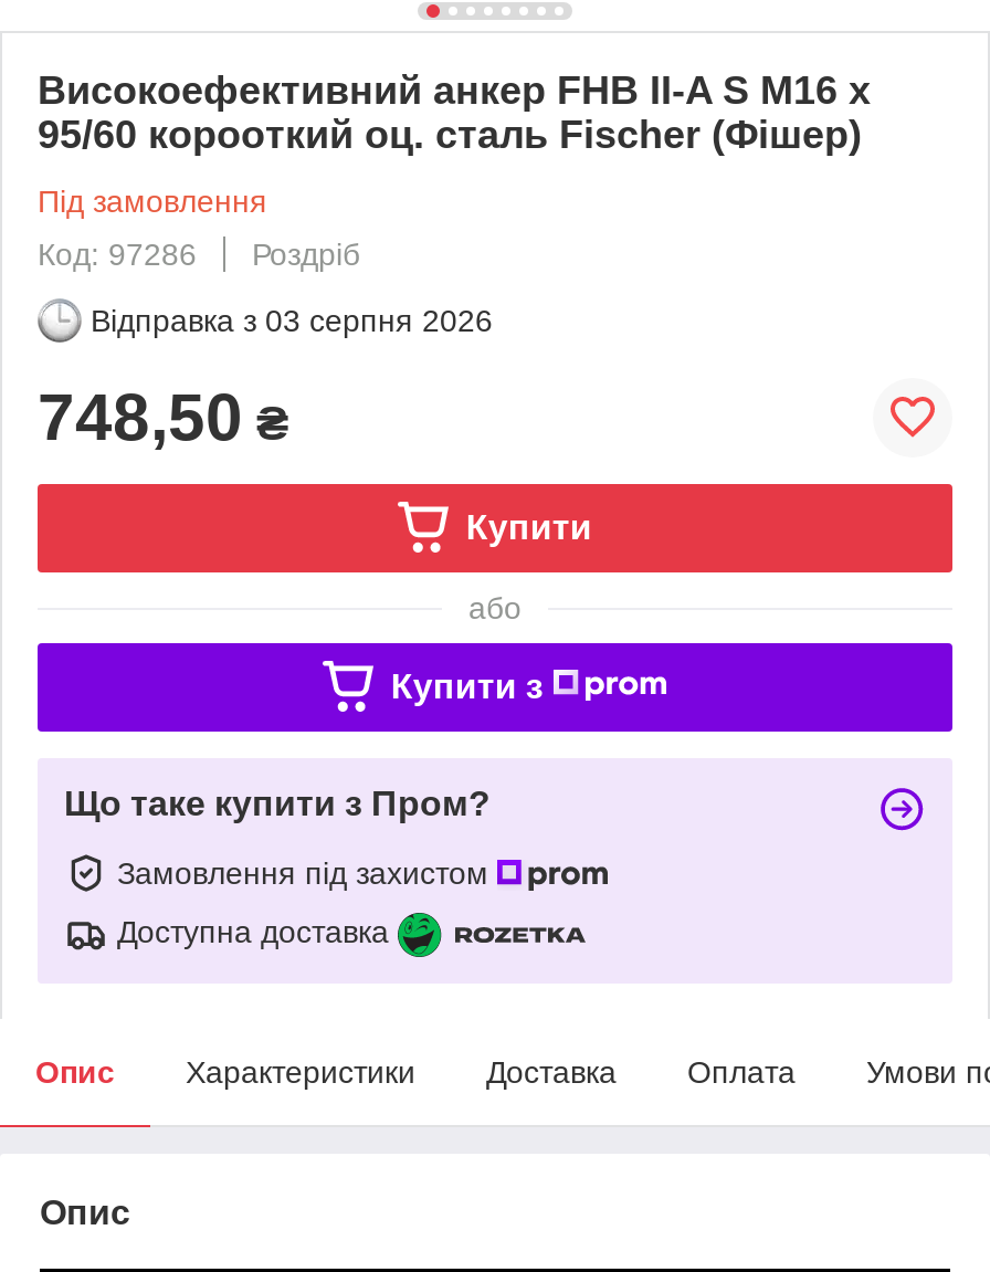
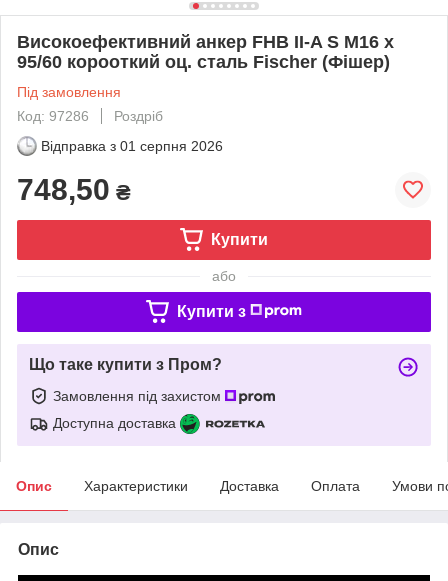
[91,302,493,338] Відправка з 03 серпня 2026 -> [41,138,223,154] Відправка з 01 серпня 2026

